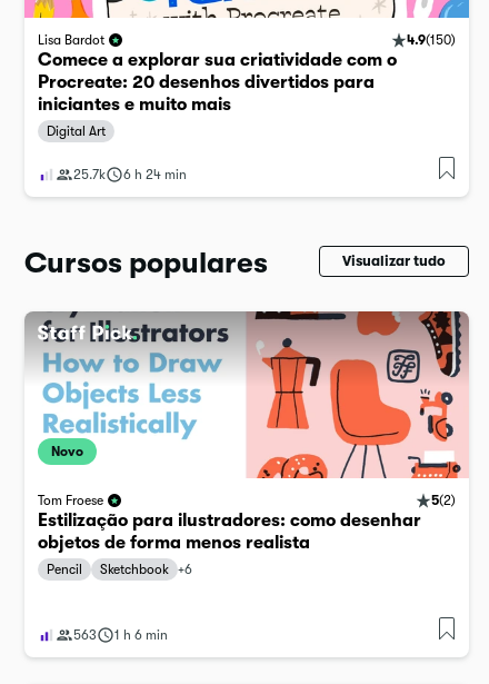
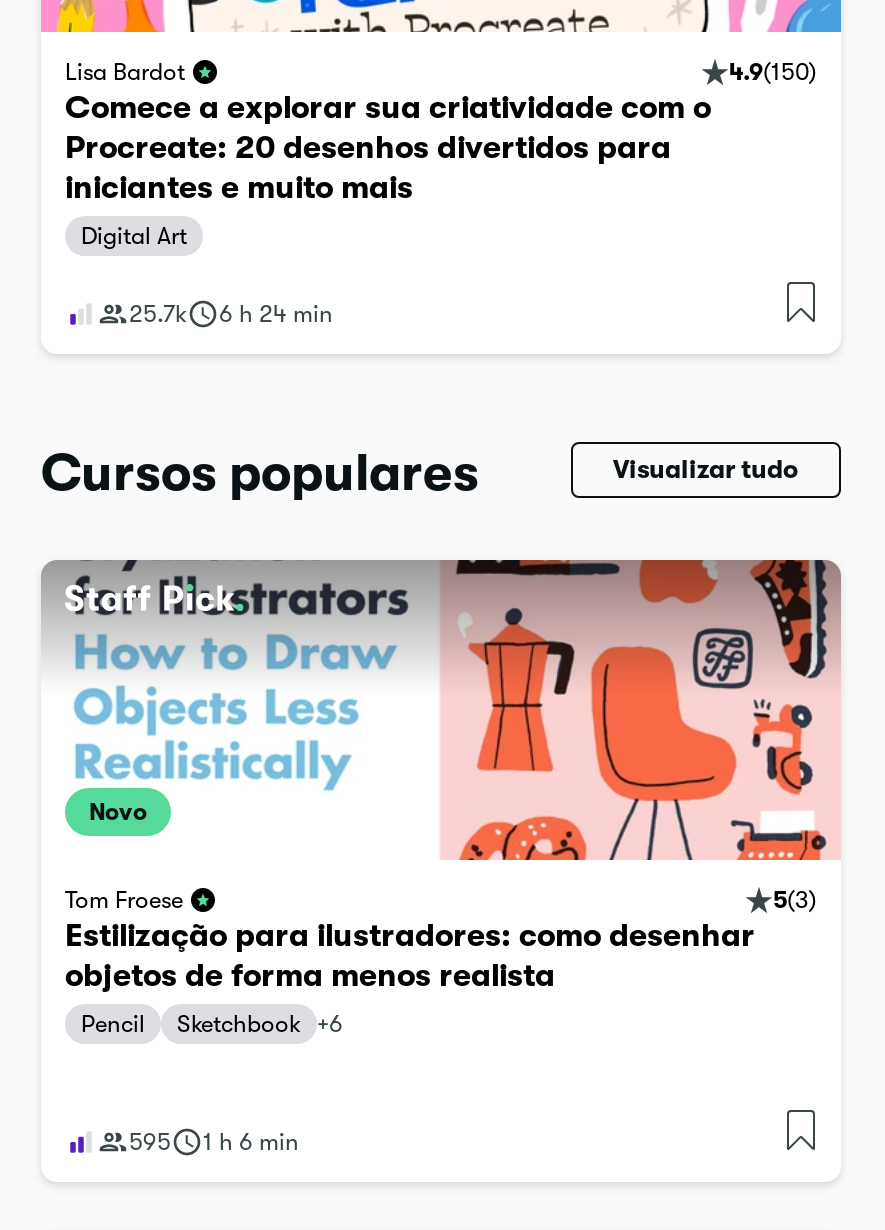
[431,492,456,508] 5(2) -> [773,885,817,913] 5(3)
[73,627,97,642] 563 -> [129,1127,171,1155] 595

